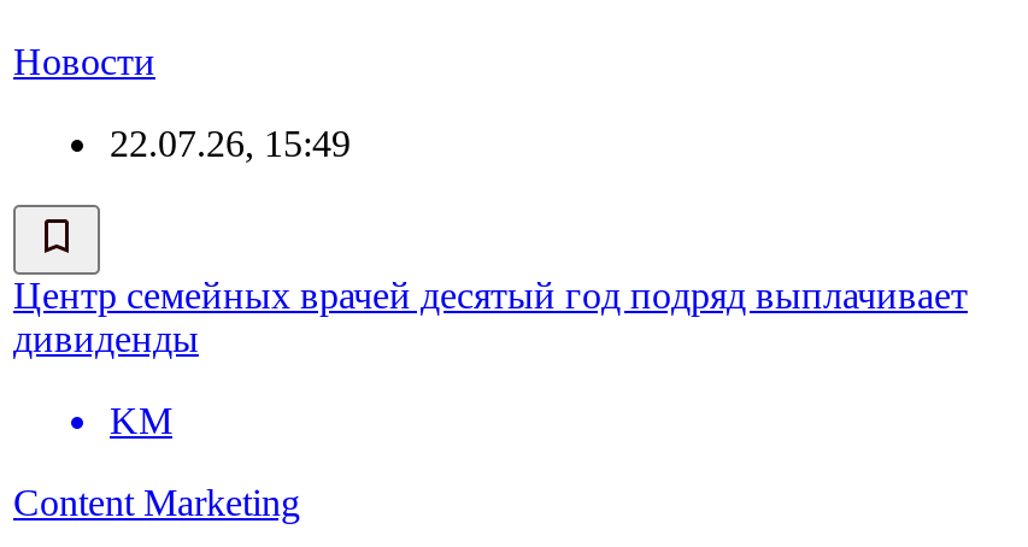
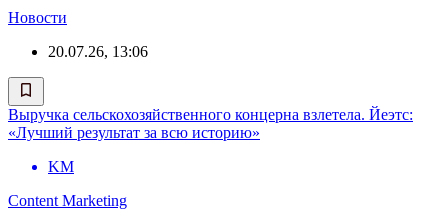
[110,123,351,164] 22.07.26, 15:49 -> [48,43,148,60] 20.07.26, 13:06
[13,275,968,359] Центр семейных врачей десятый год подряд выплачивает | дивиденды -> [8,106,413,141] Выручка сельскохозяйственного концерна взлетела. Йеэтс: | «Лучший результат за всю историю»

